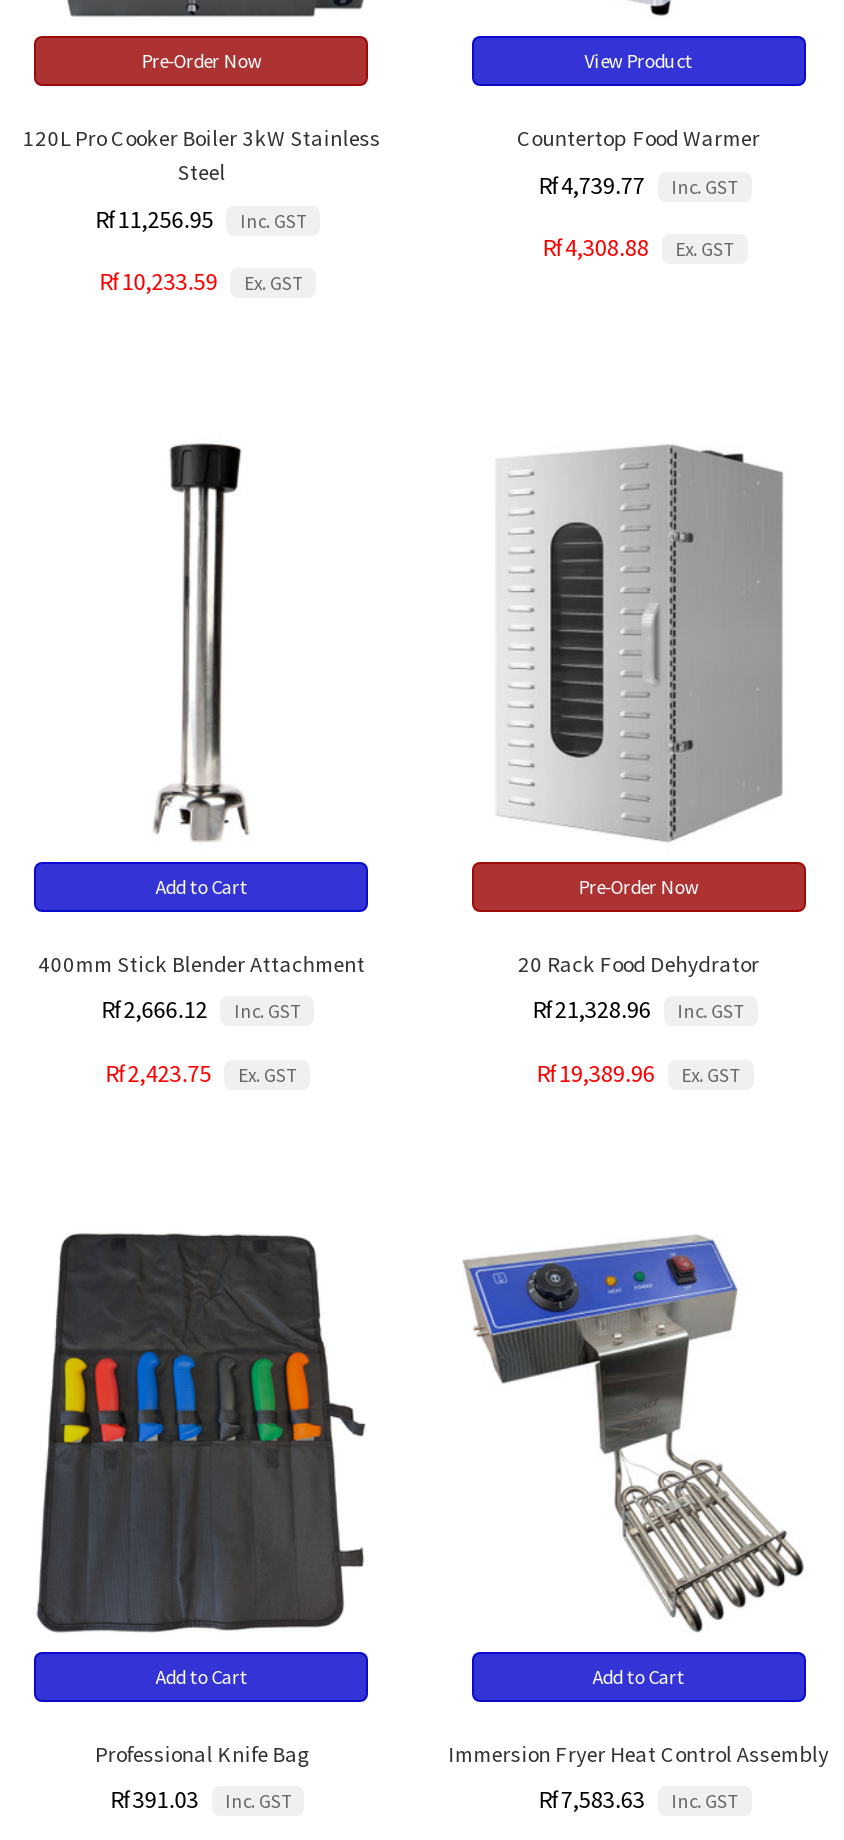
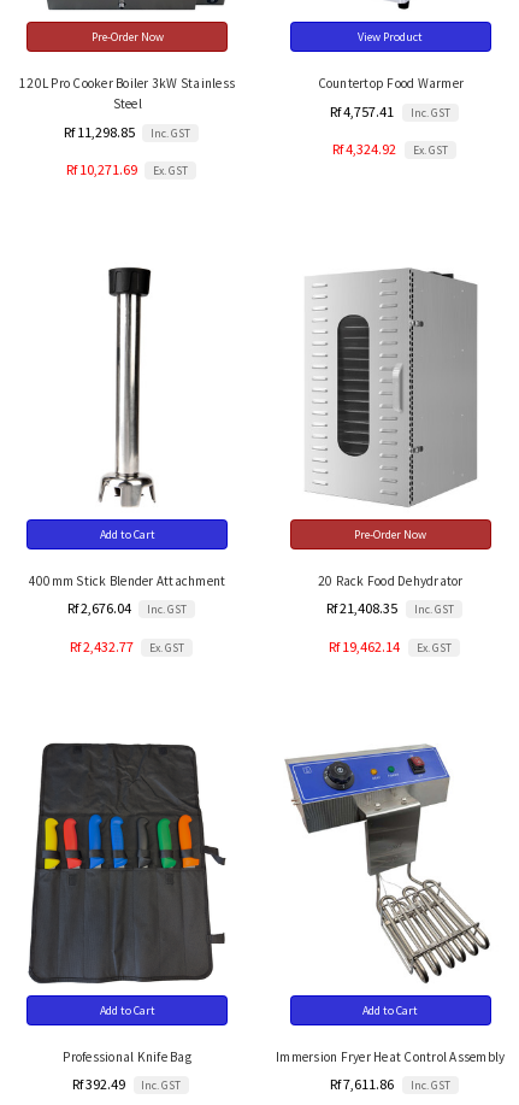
[539,169,737,199] Rf 4,739.77 Inc. GST -> [330,102,450,120] Rf 4,757.41 Inc. GST
[95,203,306,233] Rf 11,256.95 Inc. GST -> [63,122,190,141] Rf 11,298.85 Inc. GST
[543,232,733,262] Rf 4,308.88 Ex. GST -> [333,140,447,158] Rf 4,324.92 Ex. GST
[99,266,302,296] Rf 10,233.59 Ex. GST -> [66,160,188,178] Rf 10,271.69 Ex. GST
[101,994,300,1024] Rf 2,666.12 Inc. GST -> [67,599,187,617] Rf 2,676.04 Inc. GST
[533,994,743,1024] Rf 21,328.96 Inc. GST -> [327,599,453,617] Rf 21,408.35 Inc. GST
[105,1057,296,1087] Rf 2,423.75 Ex. GST -> [69,637,184,655] Rf 2,432.77 Ex. GST
[537,1057,739,1087] Rf 19,389.96 Ex. GST -> [329,637,451,655] Rf 19,462.14 Ex. GST
[110,1785,291,1815] Rf 391.03 Inc. GST -> [72,1075,181,1094] Rf 392.49 Inc. GST
[539,1785,737,1815] Rf 7,583.63 Inc. GST -> [330,1075,450,1094] Rf 7,611.86 Inc. GST

